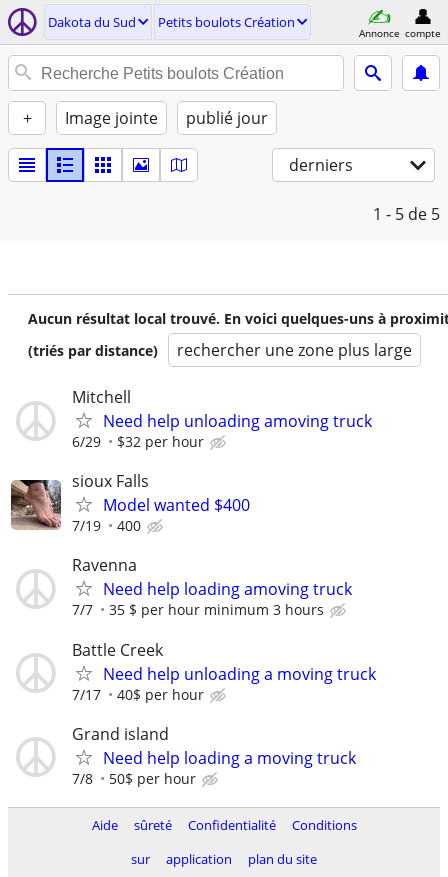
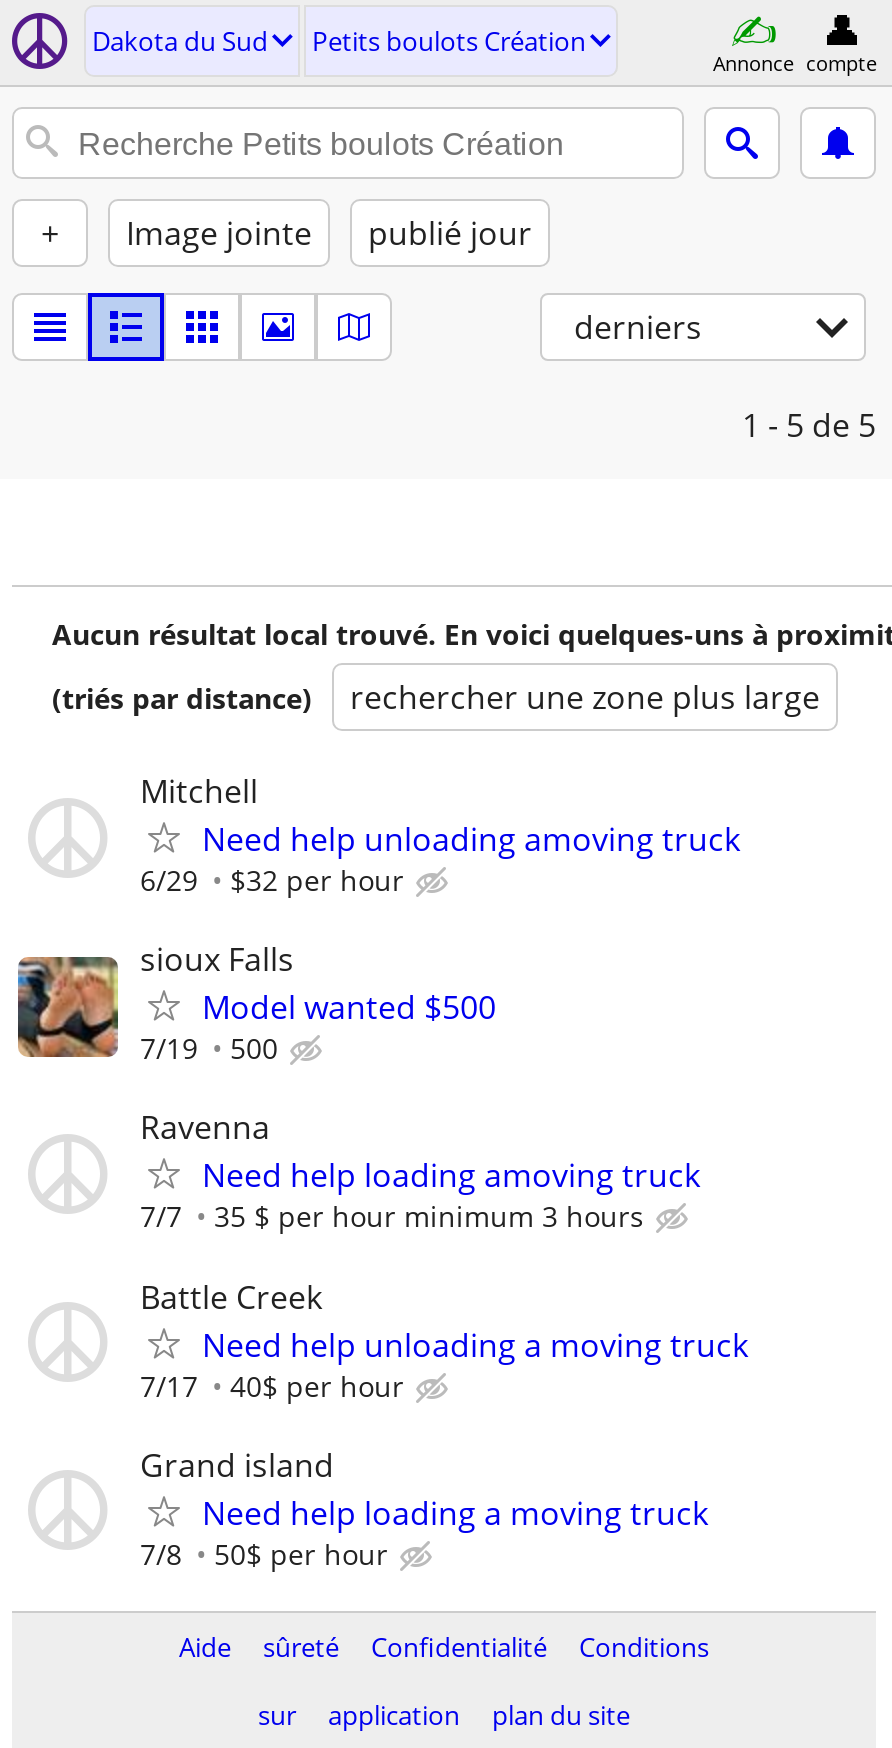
[10,479,141,535] [image] | 7/19 400 -> [16,955,278,1067] [image] | 7/19 500
[103,494,250,516] Model wanted $400 -> [202,985,496,1029] Model wanted $500

